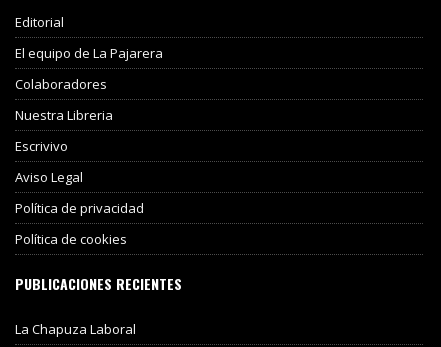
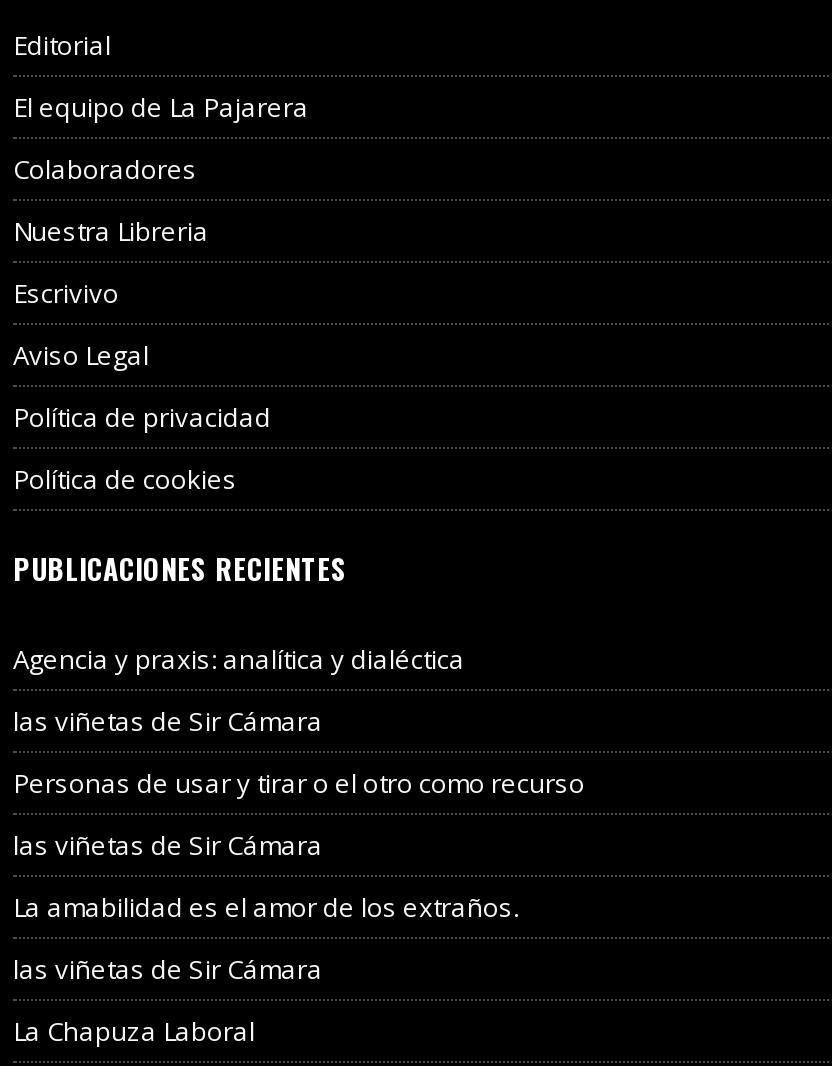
none -> [13,641,585,987] Agencia y praxis: analítica y dialéctica | las viñetas de Sir Cámara | Personas de usar y tirar o el otro como recurso | las viñetas de Sir Cámara | La amabilidad es el amor de los extraños. | las viñetas de Sir Cámara

